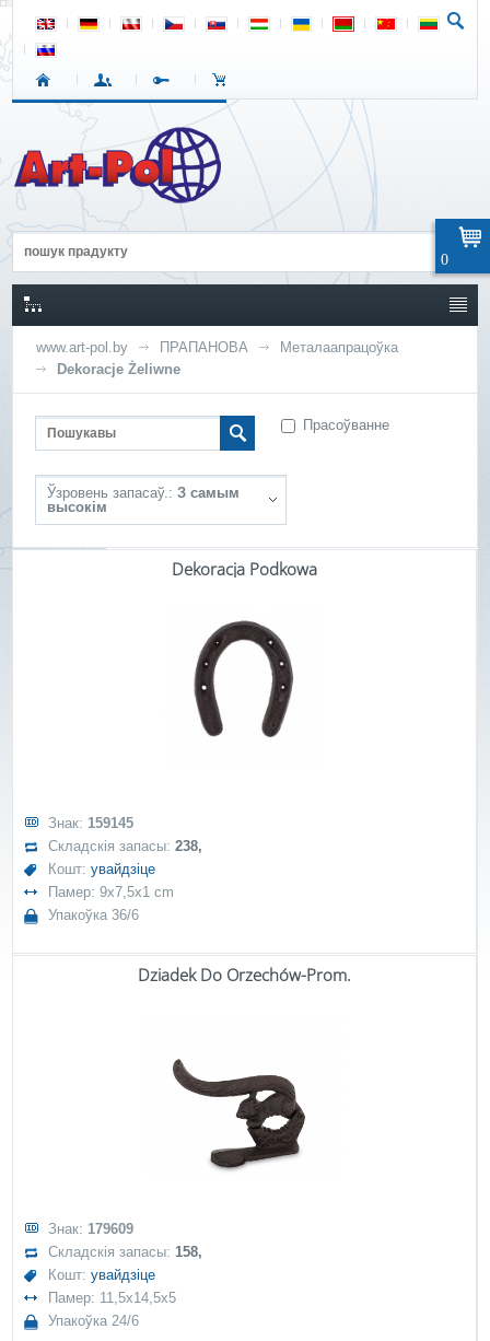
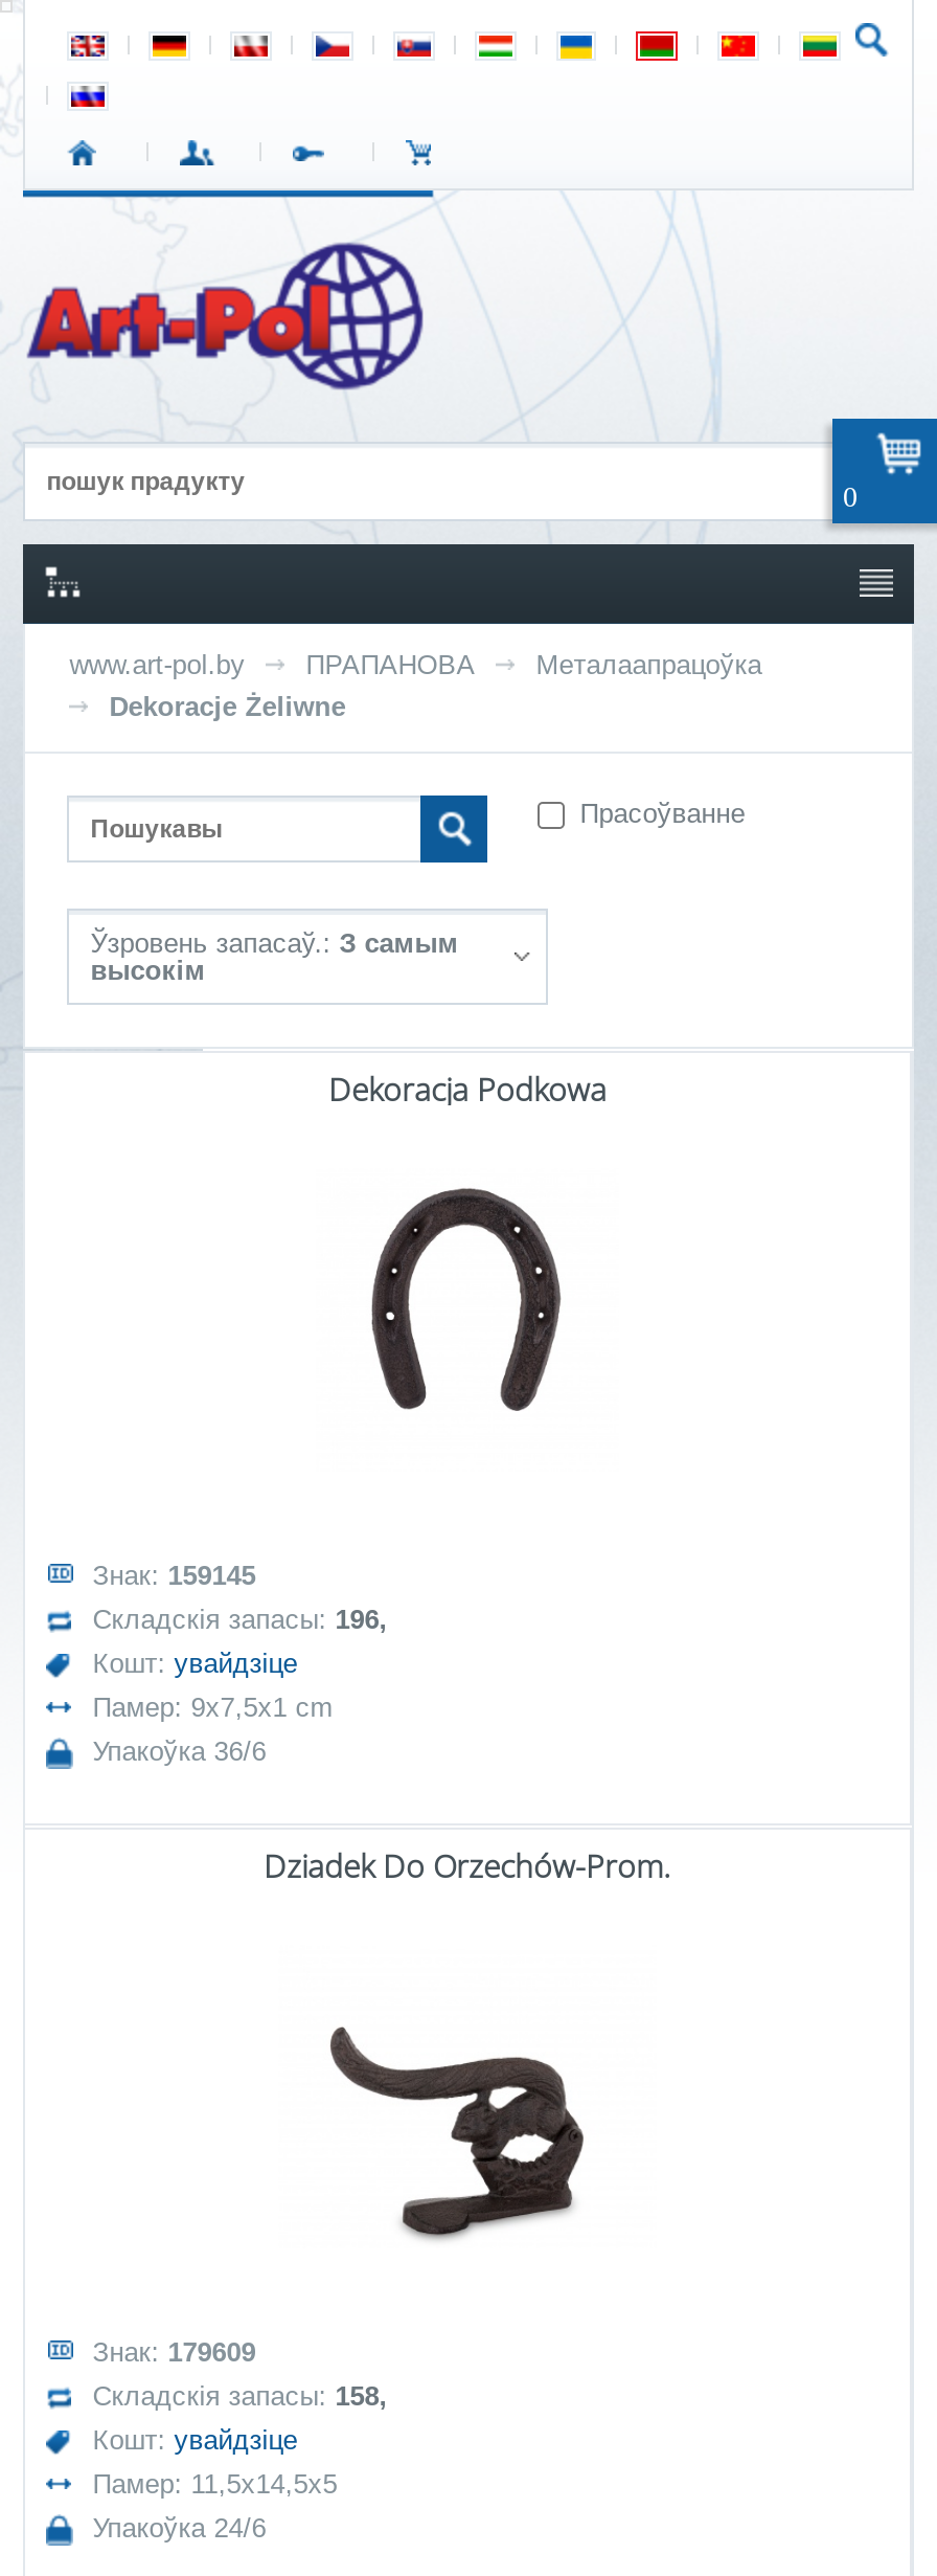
[48,838,203,854] Складскія запасы: 238, -> [92,1604,387,1635] Складскія запасы: 196,

